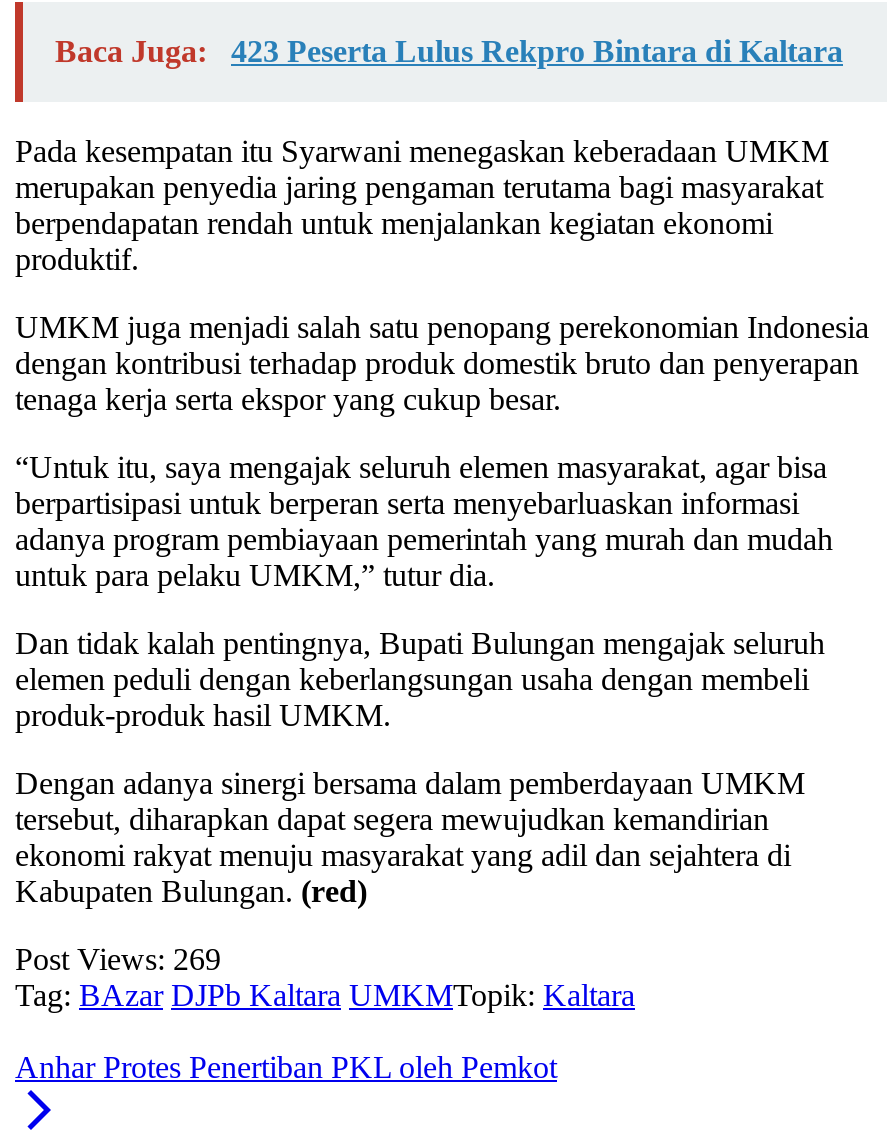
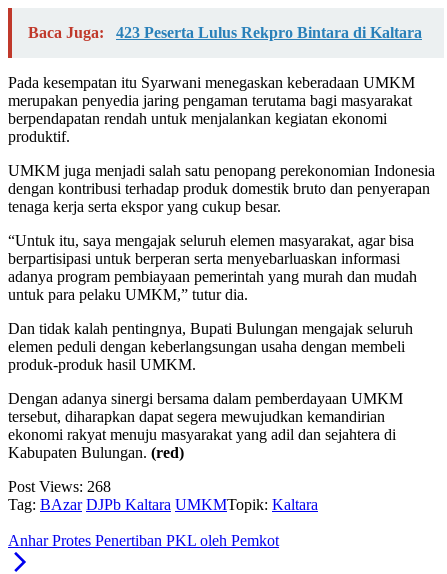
[15,943,221,977] Post Views: 269 -> [8,478,111,495] Post Views: 268

